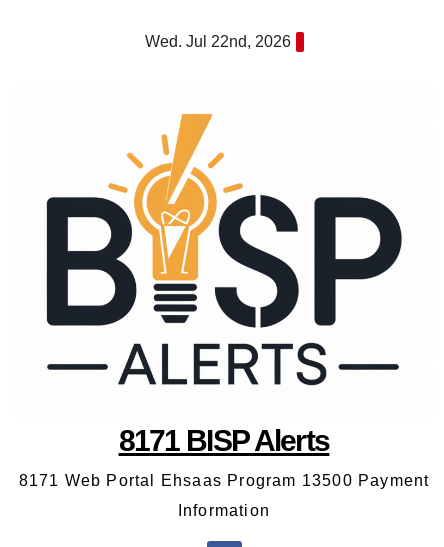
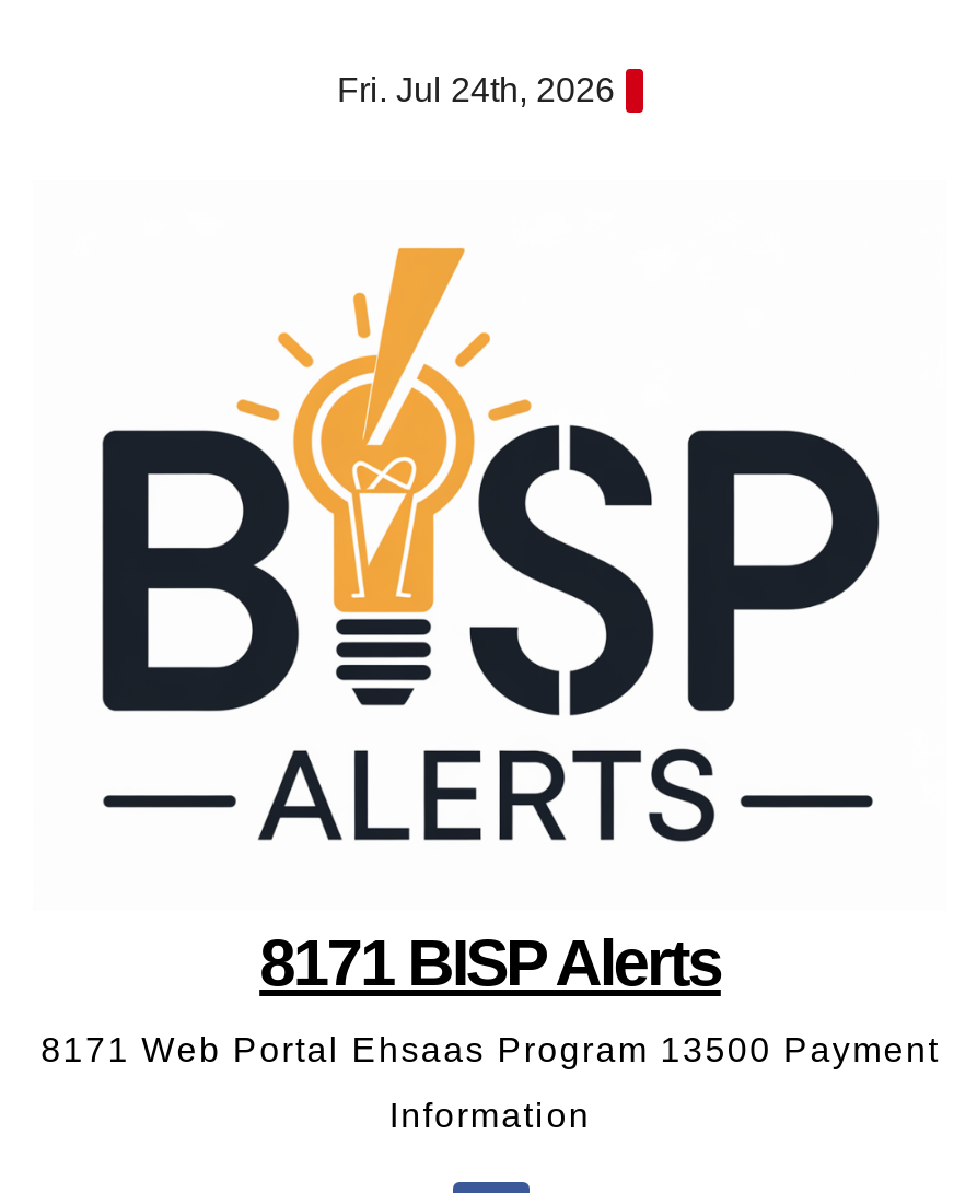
[144,33,290,50] Wed. Jul 22nd, 2026 -> [337,71,615,108] Fri. Jul 24th, 2026

